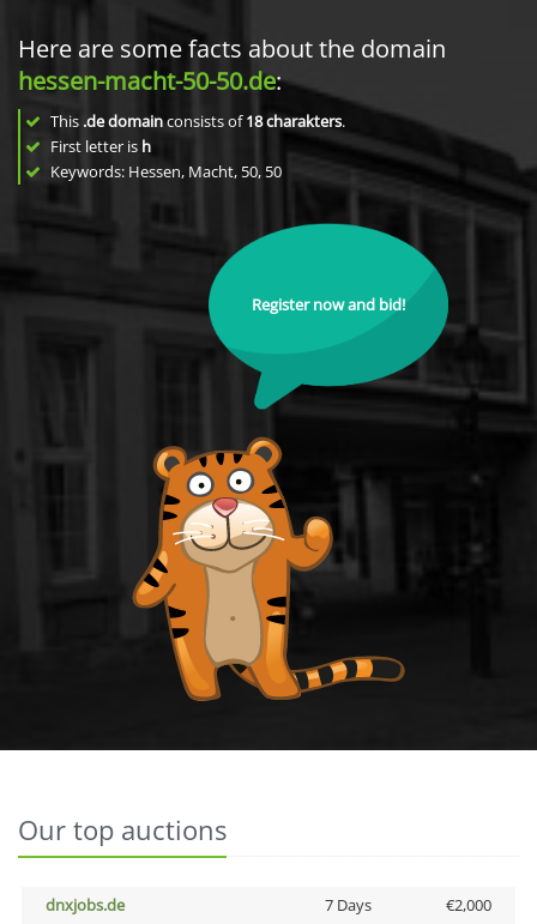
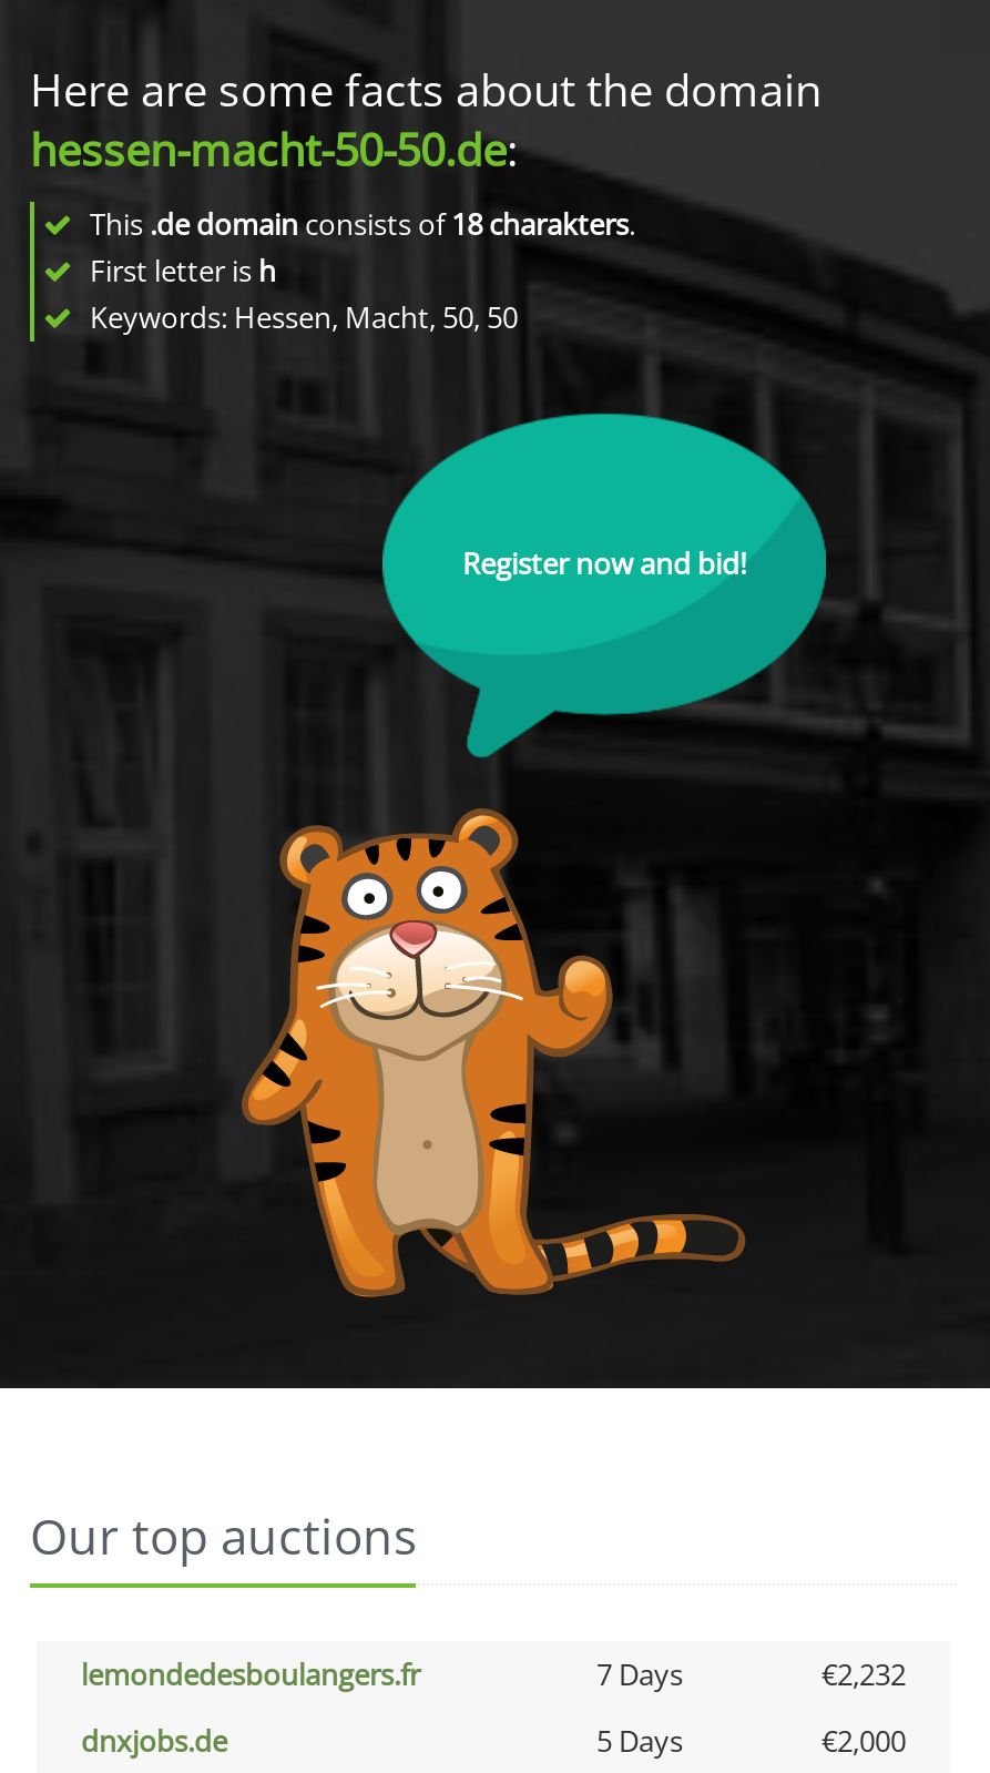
none -> [81,1654,906,1694] lemondedesboulangers.fr | 7 Days | €2,232
[324,894,371,916] 7 Days -> [596,1721,683,1761] 5 Days

